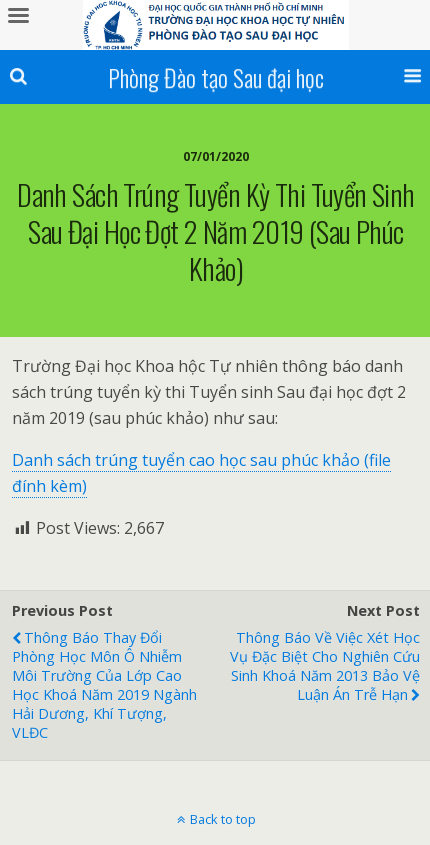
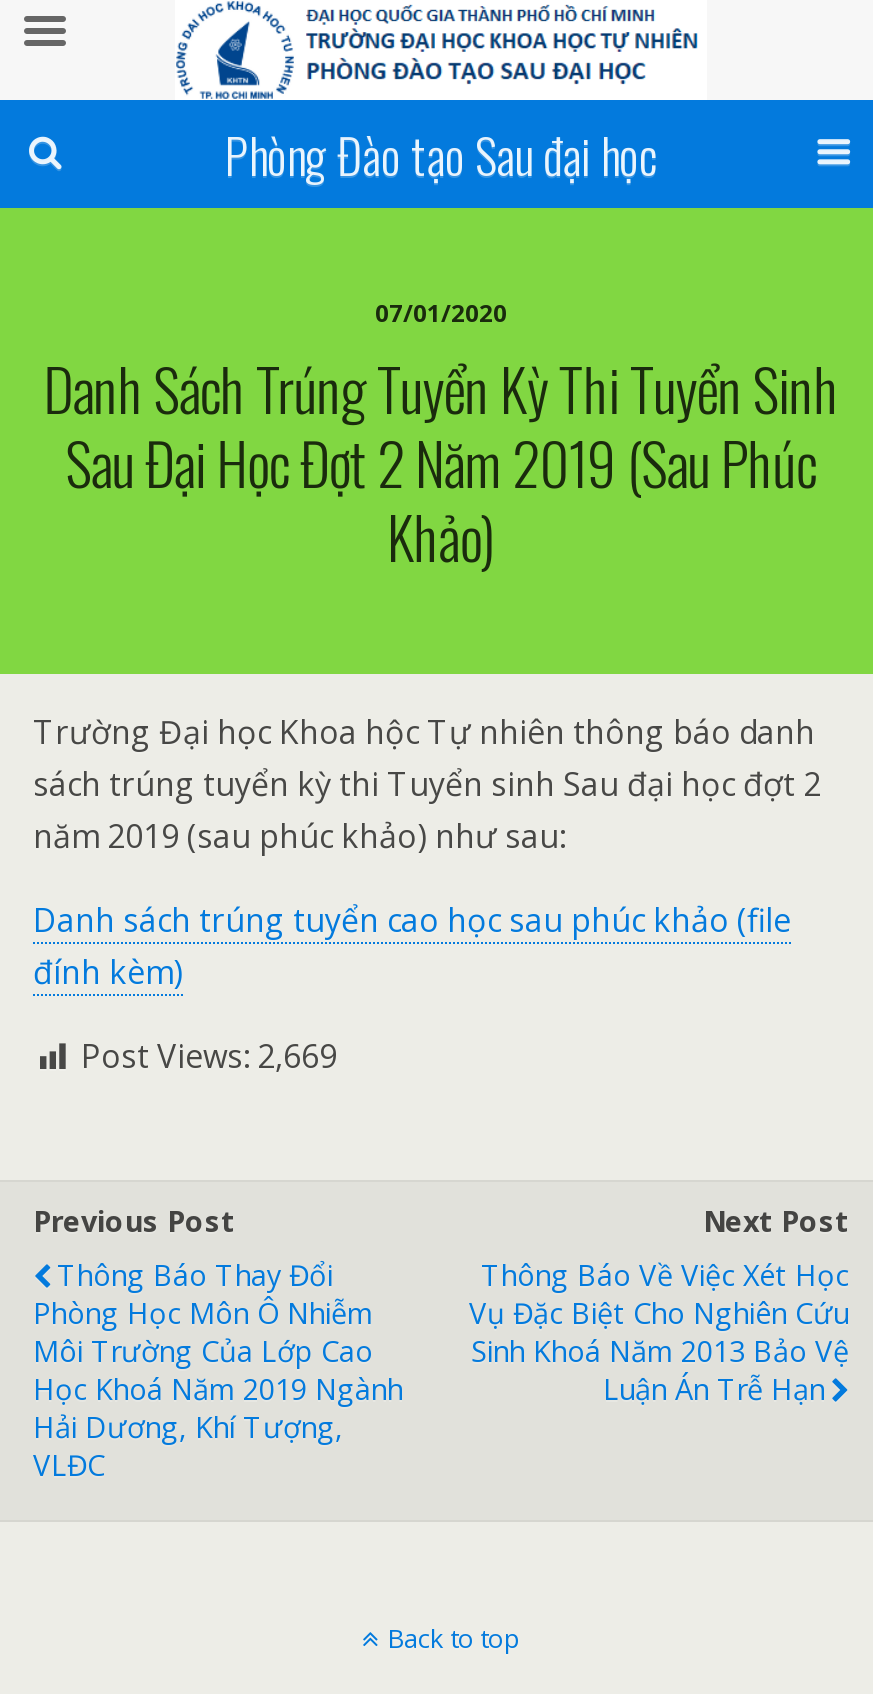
[36,517,164,539] Post Views: 2,667 -> [81,1034,337,1078] Post Views: 2,669

